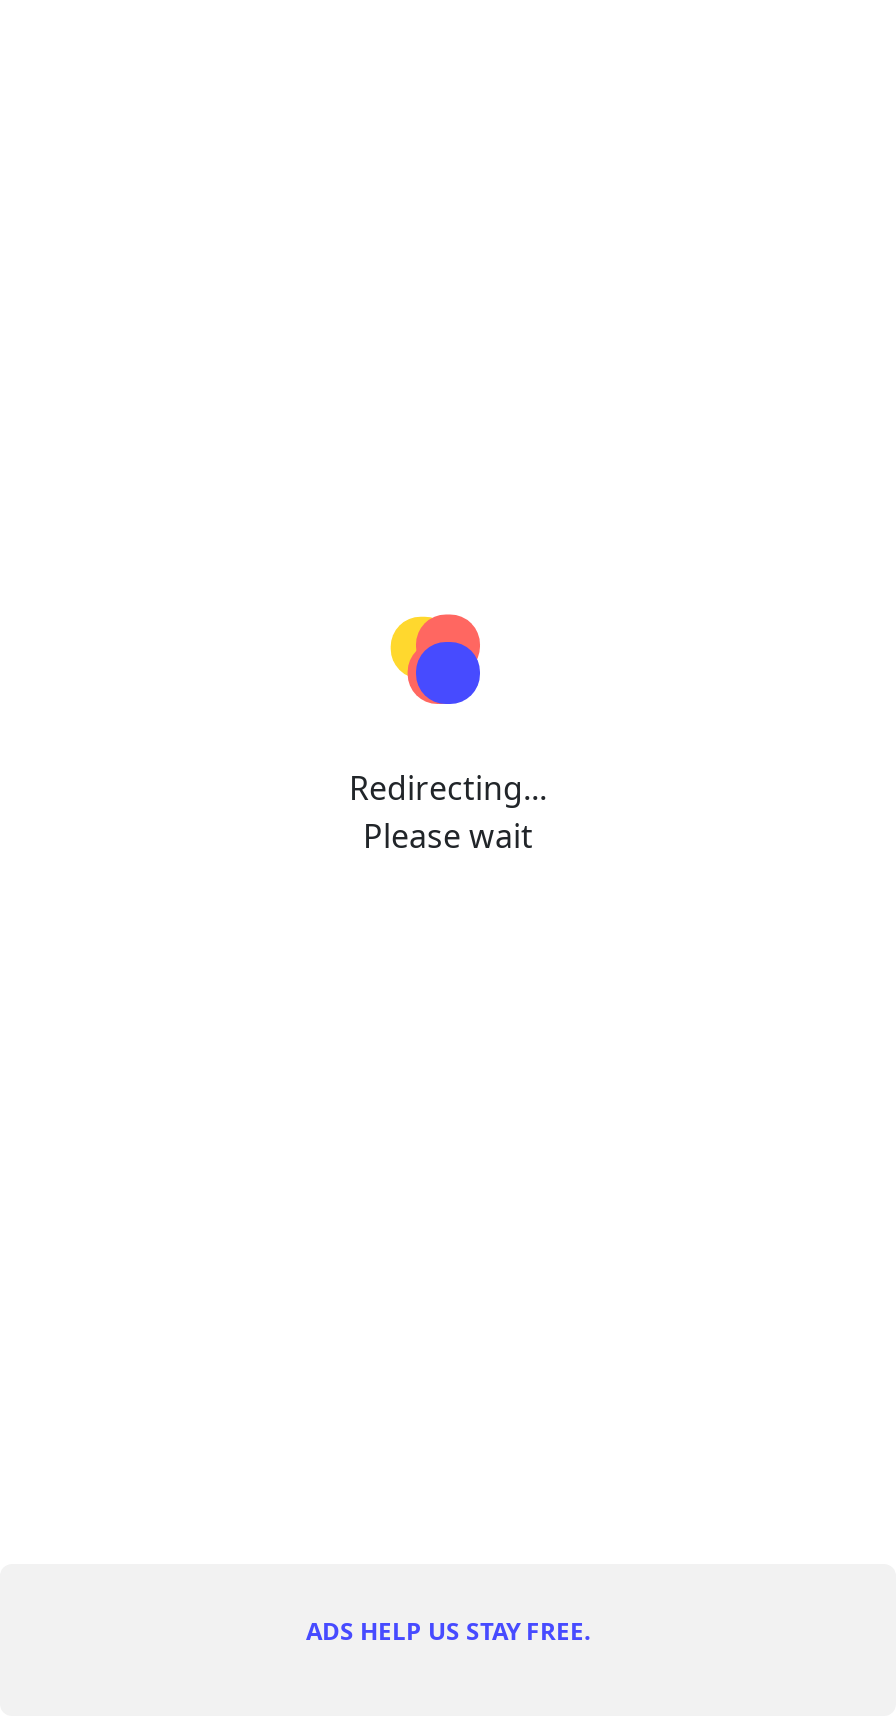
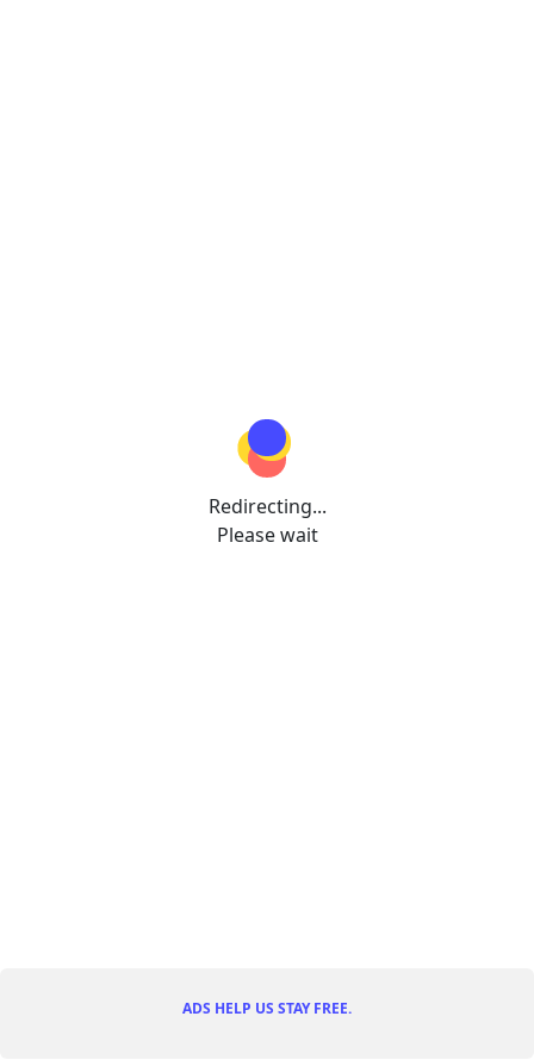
[388,612,490,740] [image] -> [232,403,293,479] [image]

